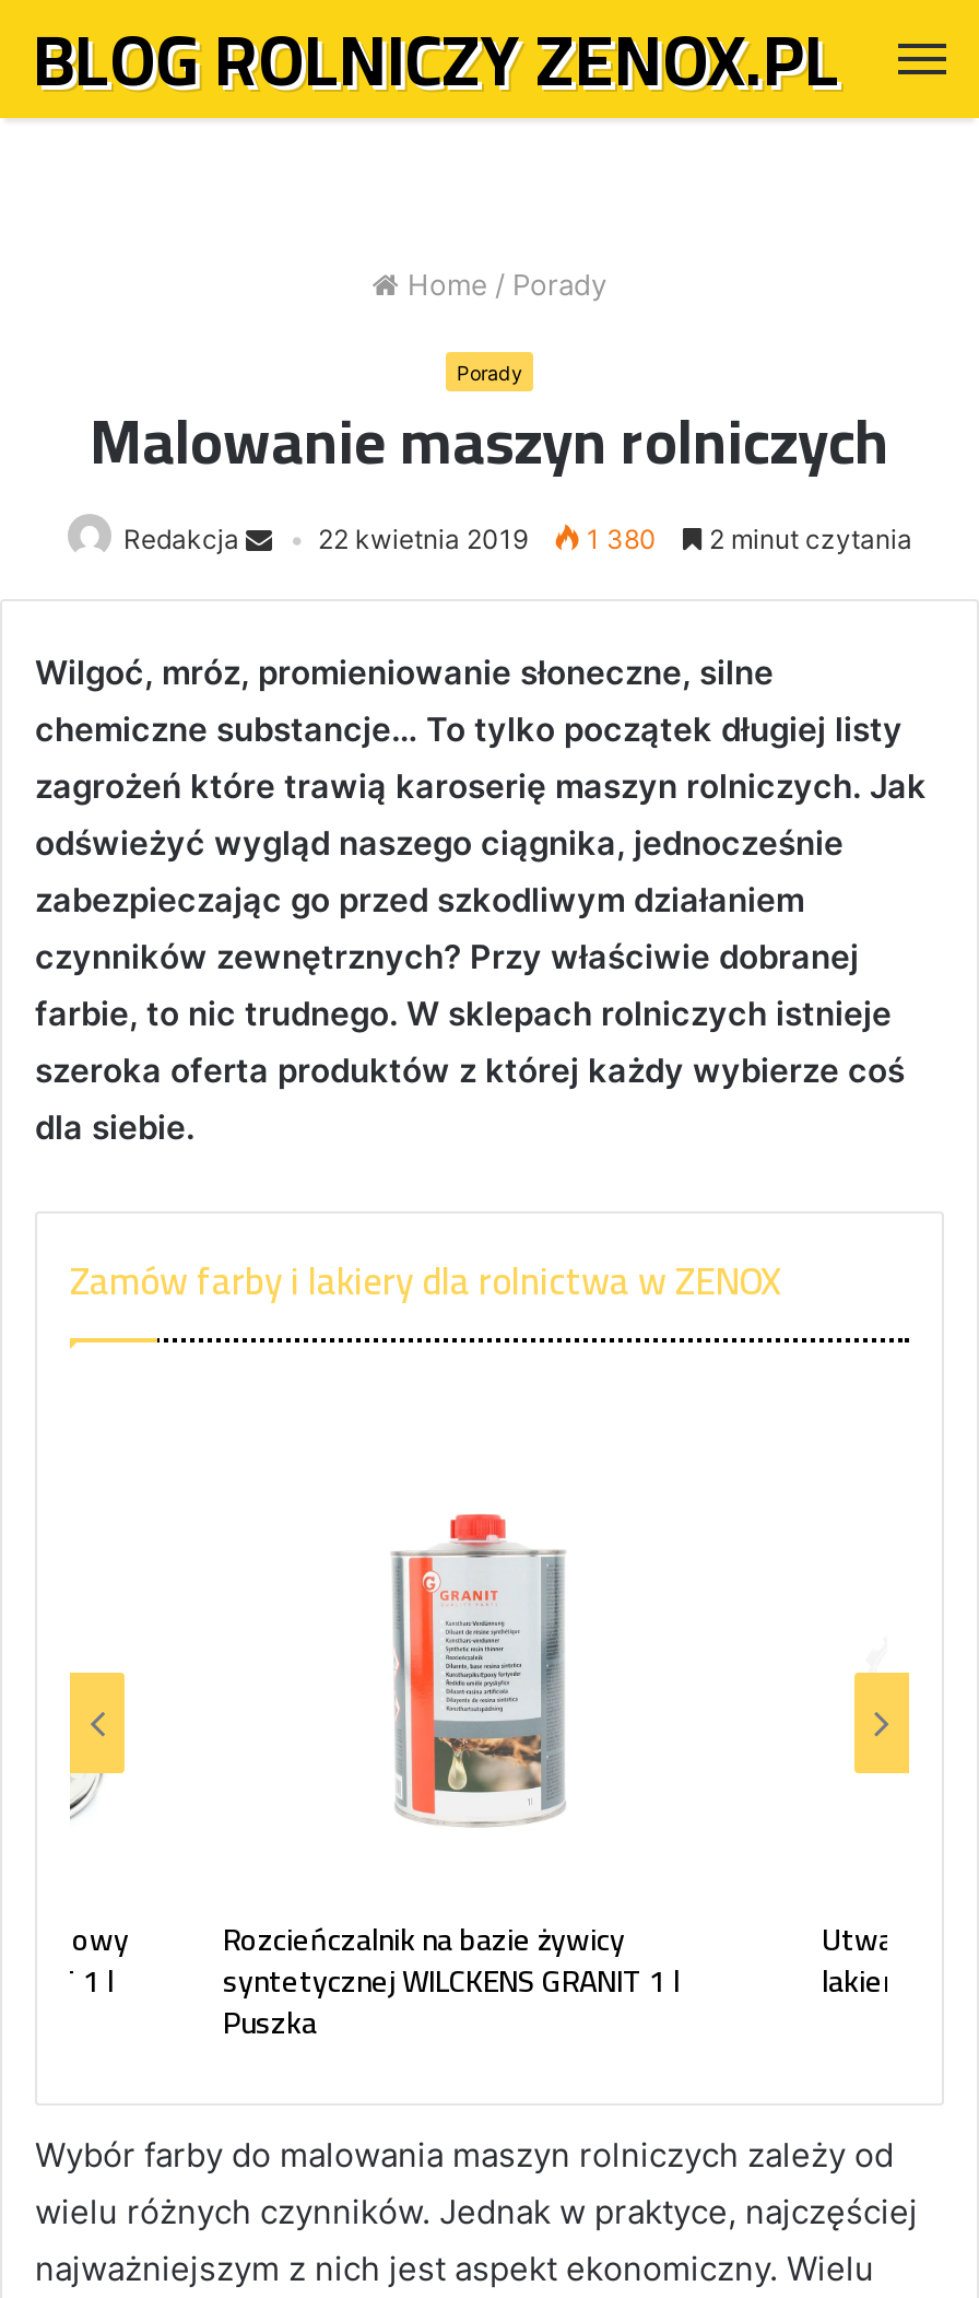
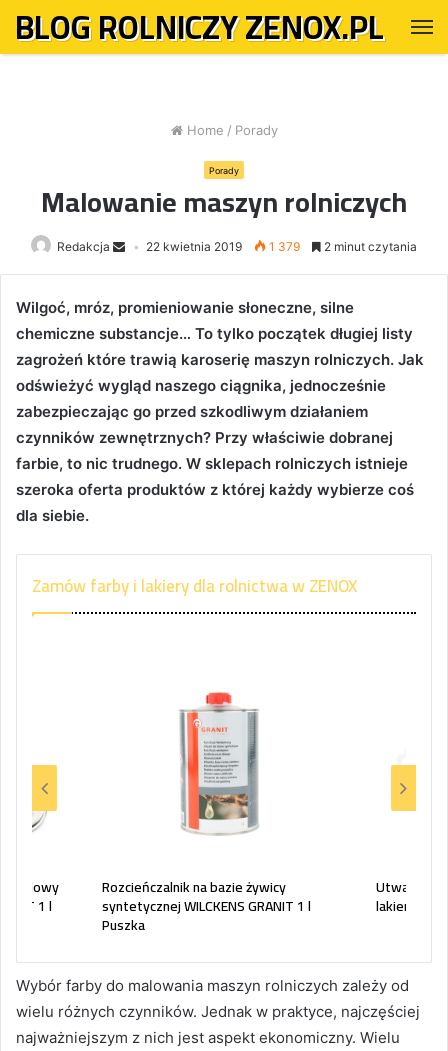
[318,523,912,555] 22 kwietnia 2019 1 380 2 minut czytania -> [146,239,417,254] 22 kwietnia 2019 1 379 2 minut czytania

